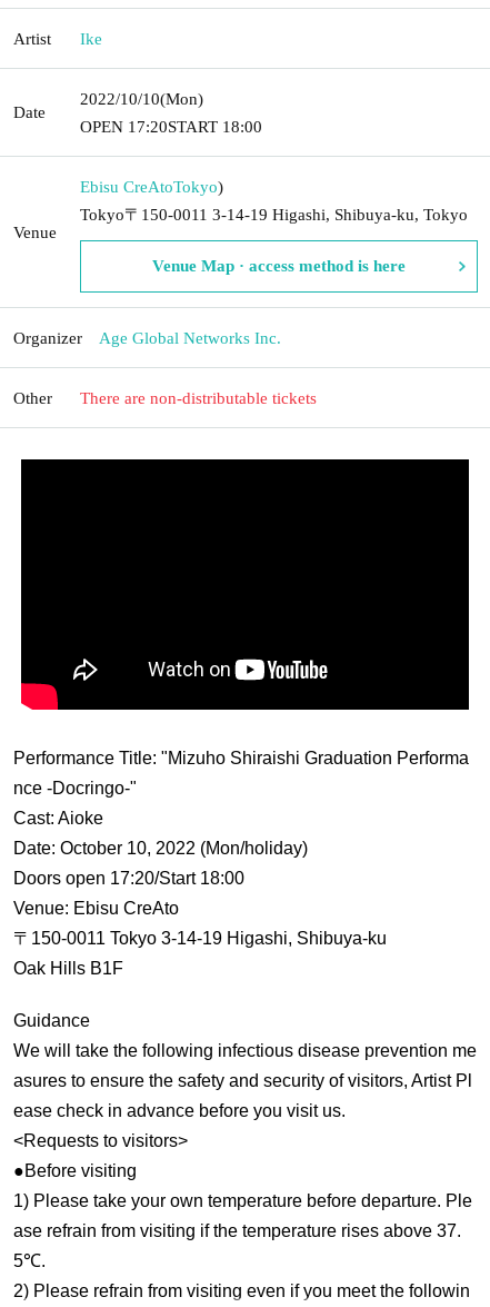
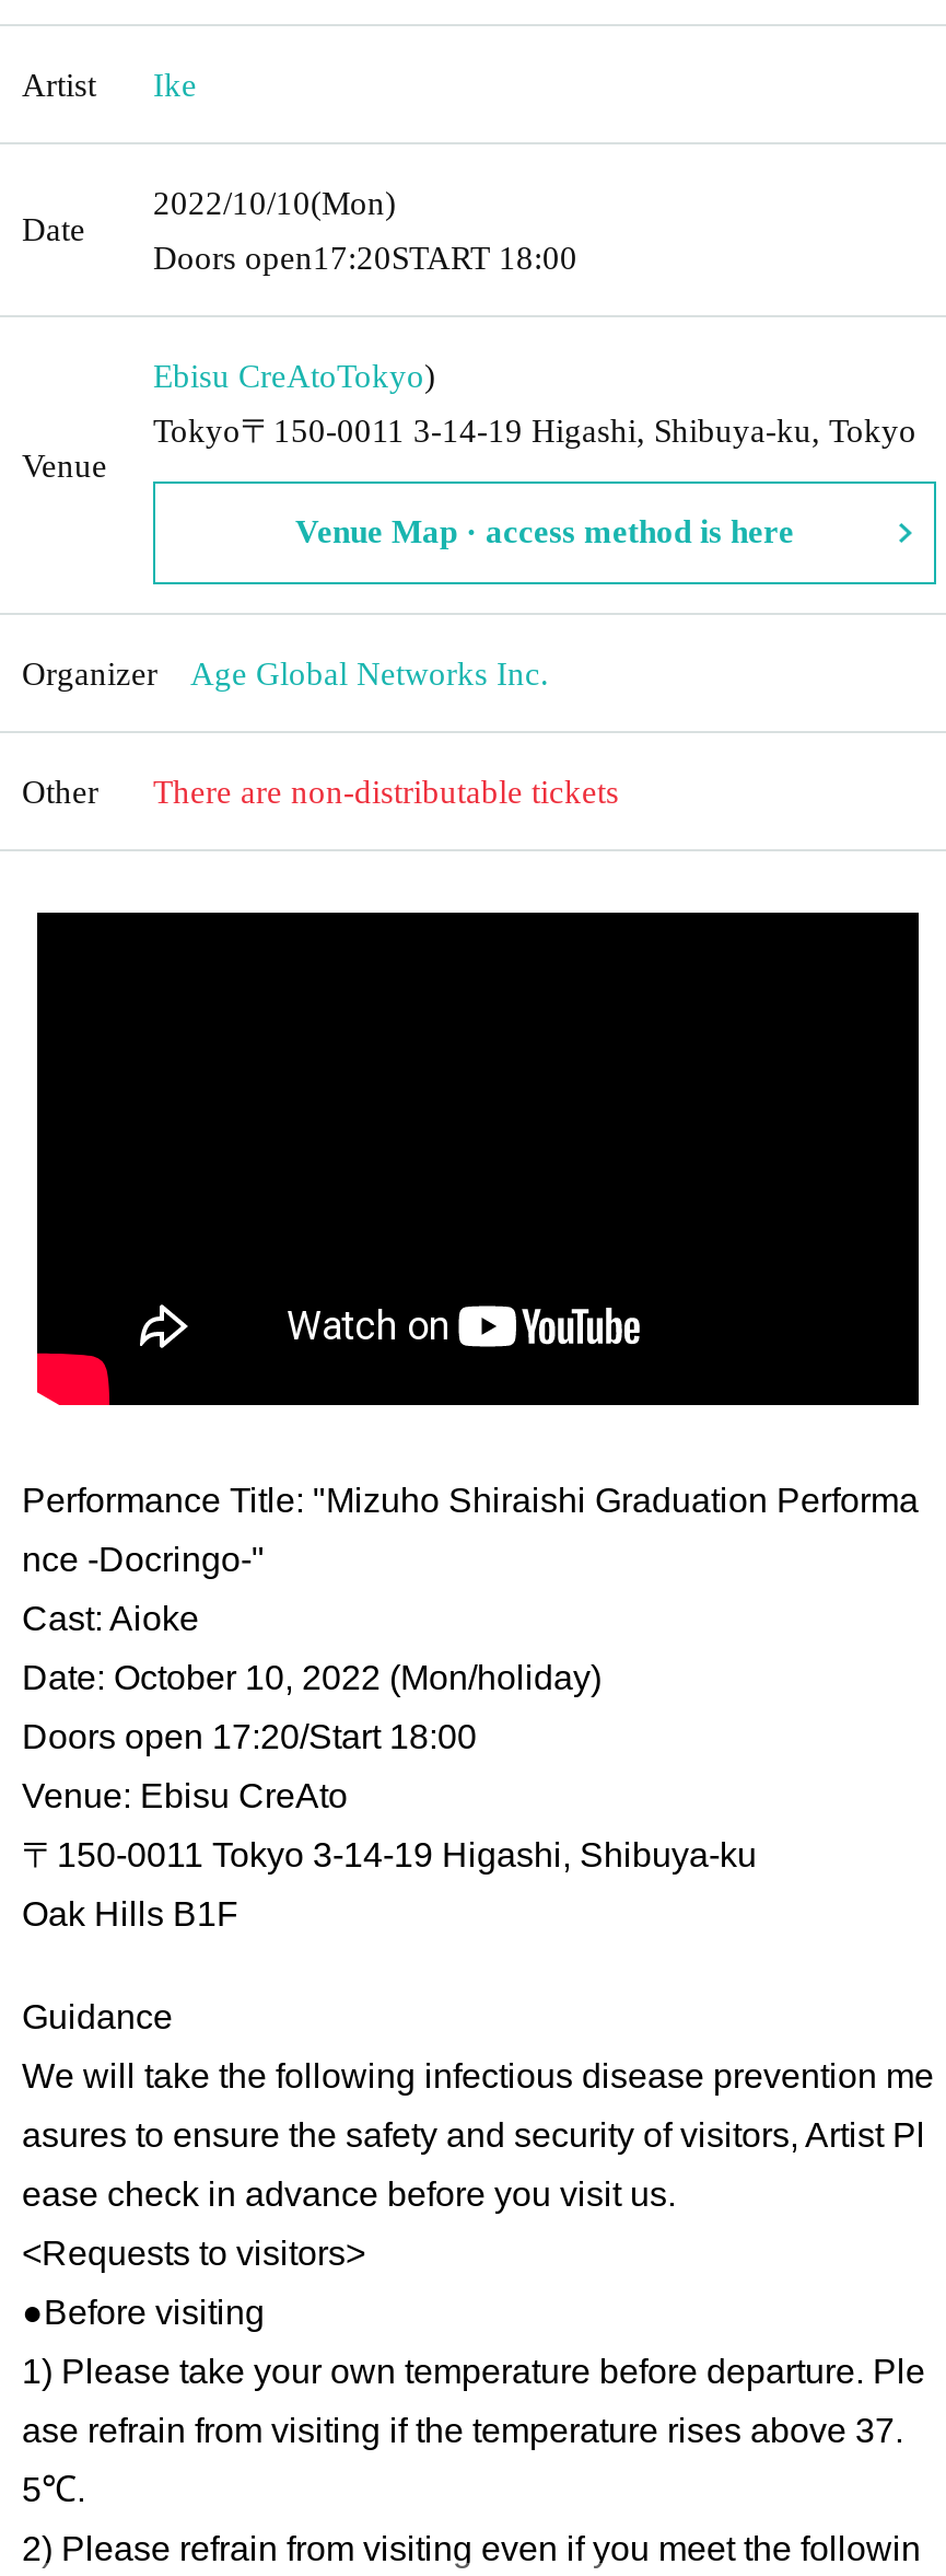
[80,117,279,135] OPEN 17:20START 18:00 -> [153,240,577,275] Doors open 17:20START 18:00

